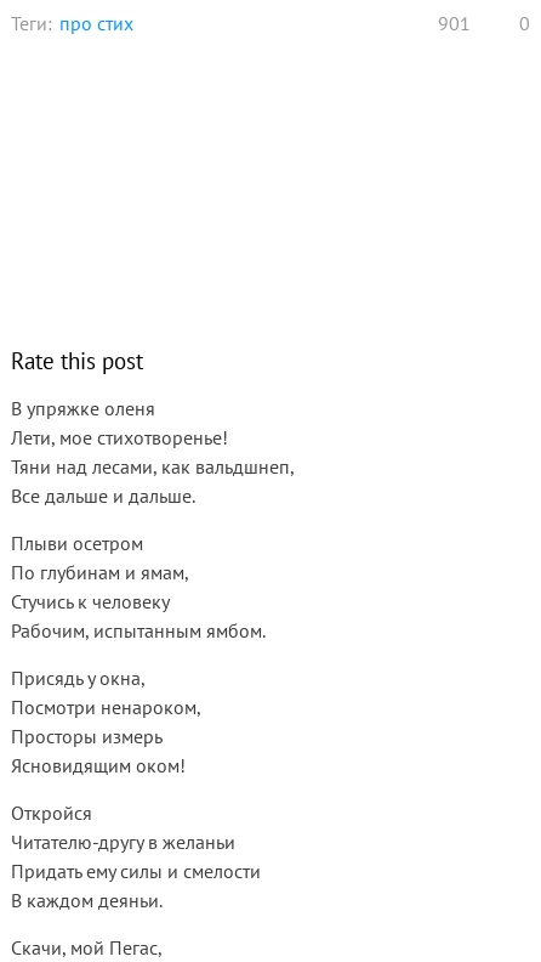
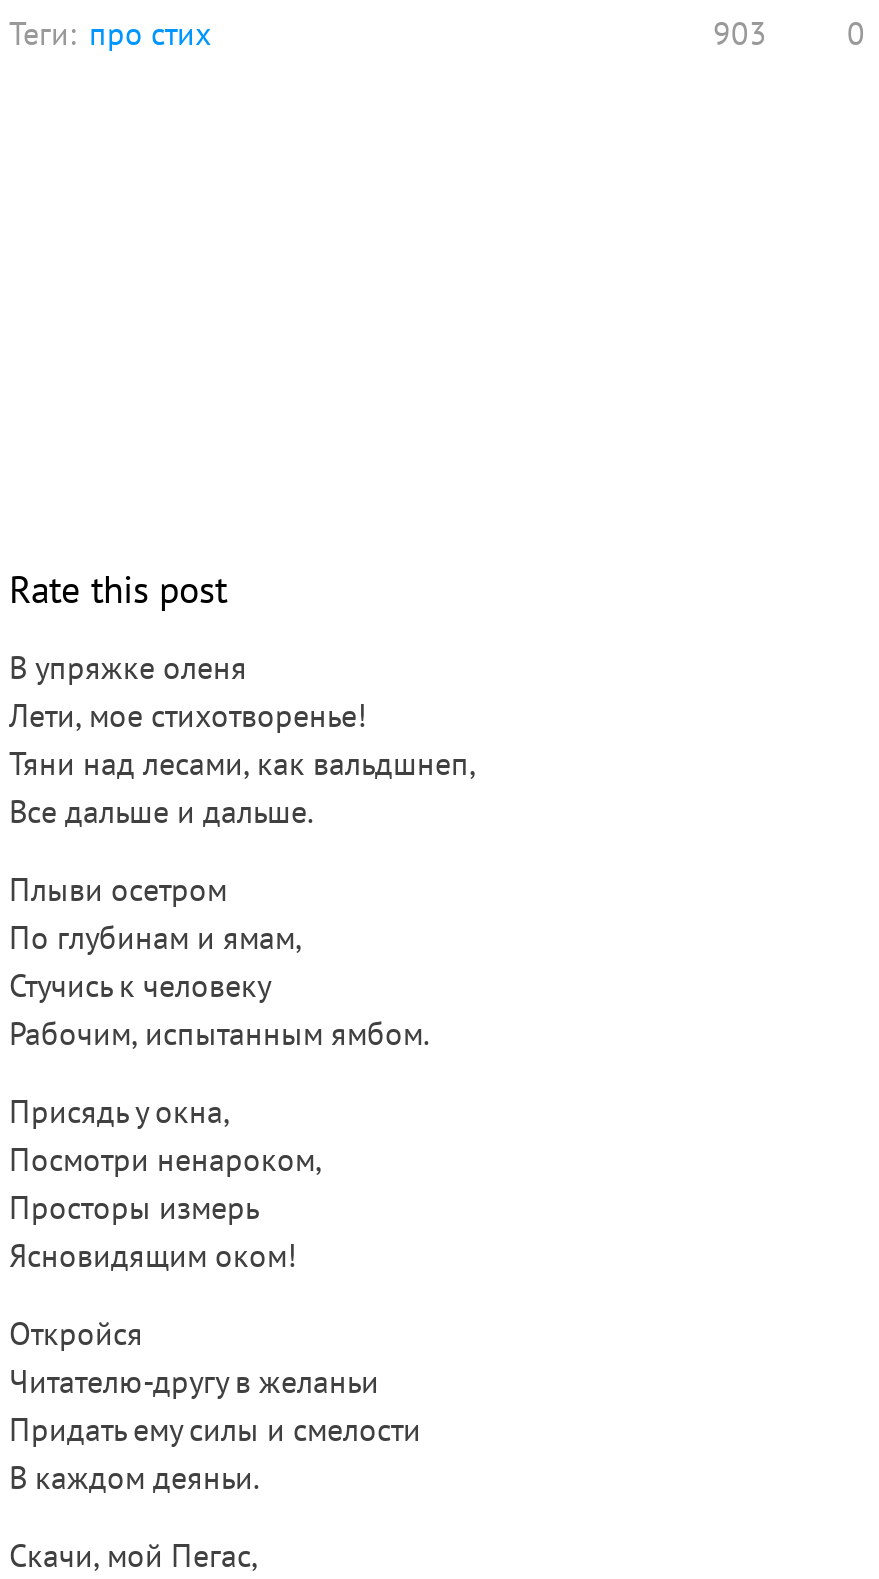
[438,11,530,35] 901 0 -> [713,13,865,53] 903 0

